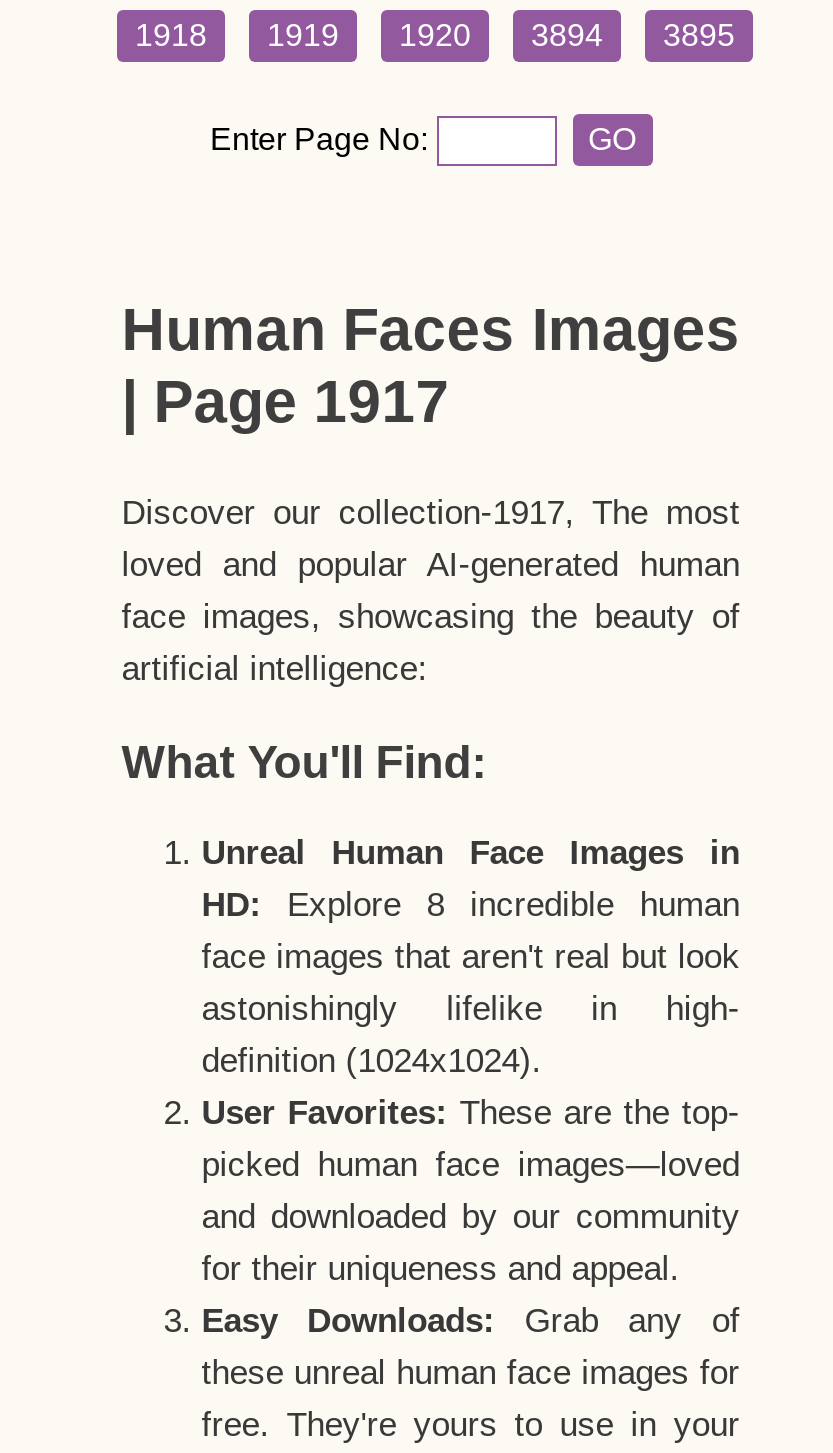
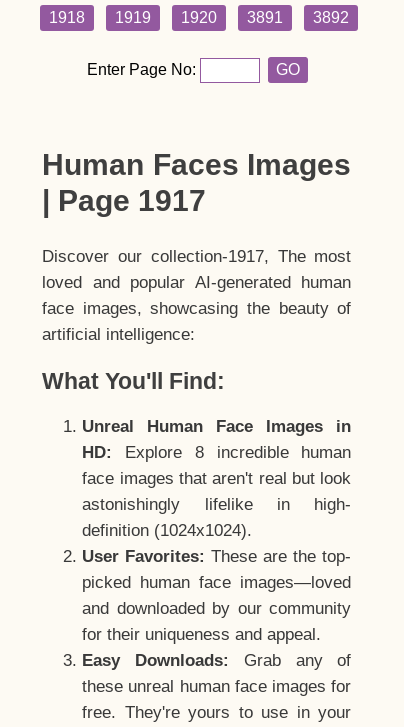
[531,18,603,52] 3894 -> [247,9,283,26] 3891
[663,18,735,52] 3895 -> [313,9,349,26] 3892

